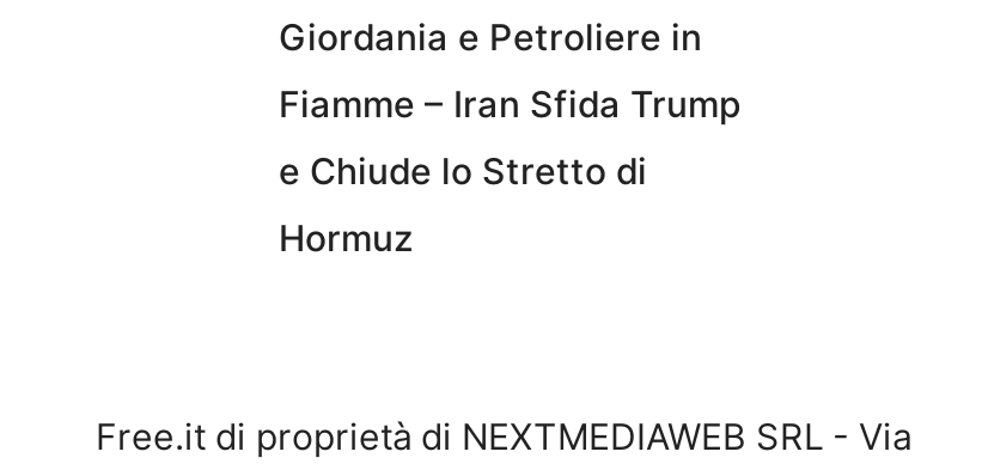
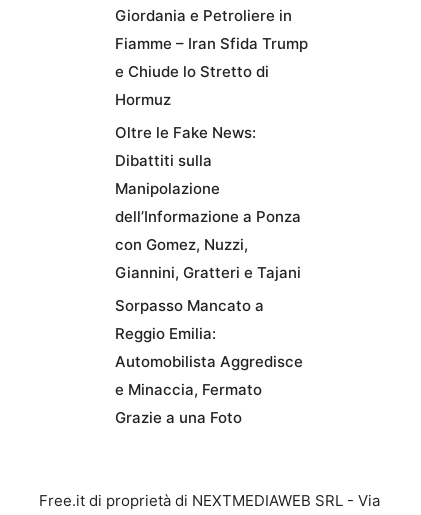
none -> [115,123,303,427] Oltre le Fake News: | Dibattiti sulla | Manipolazione | dell’Informazione a Ponza | con Gomez, Nuzzi, | Giannini, Gratteri e Tajani | Sorpasso Mancato a | Reggio Emilia: | Automobilista Aggredisce | e Minaccia, Fermato | Grazie a una Foto

